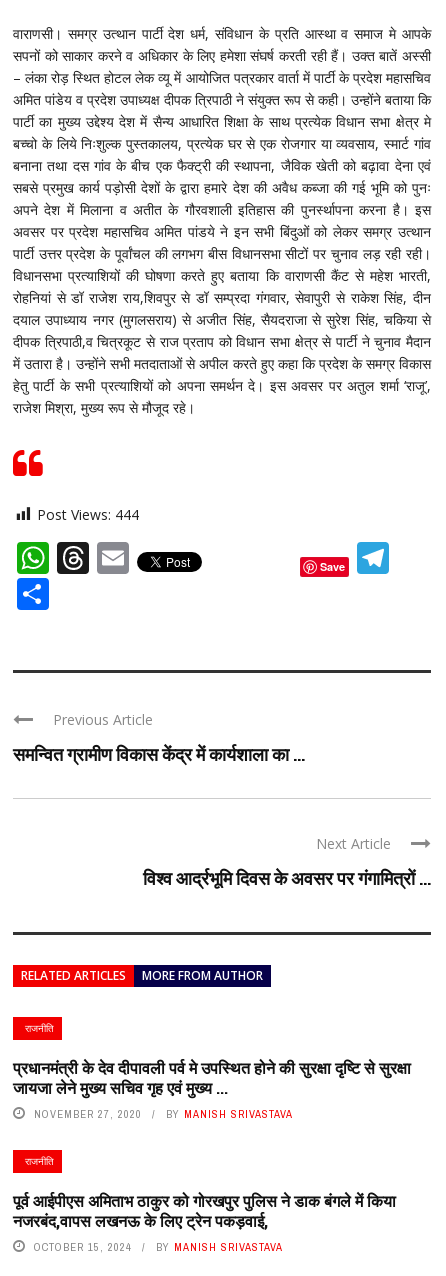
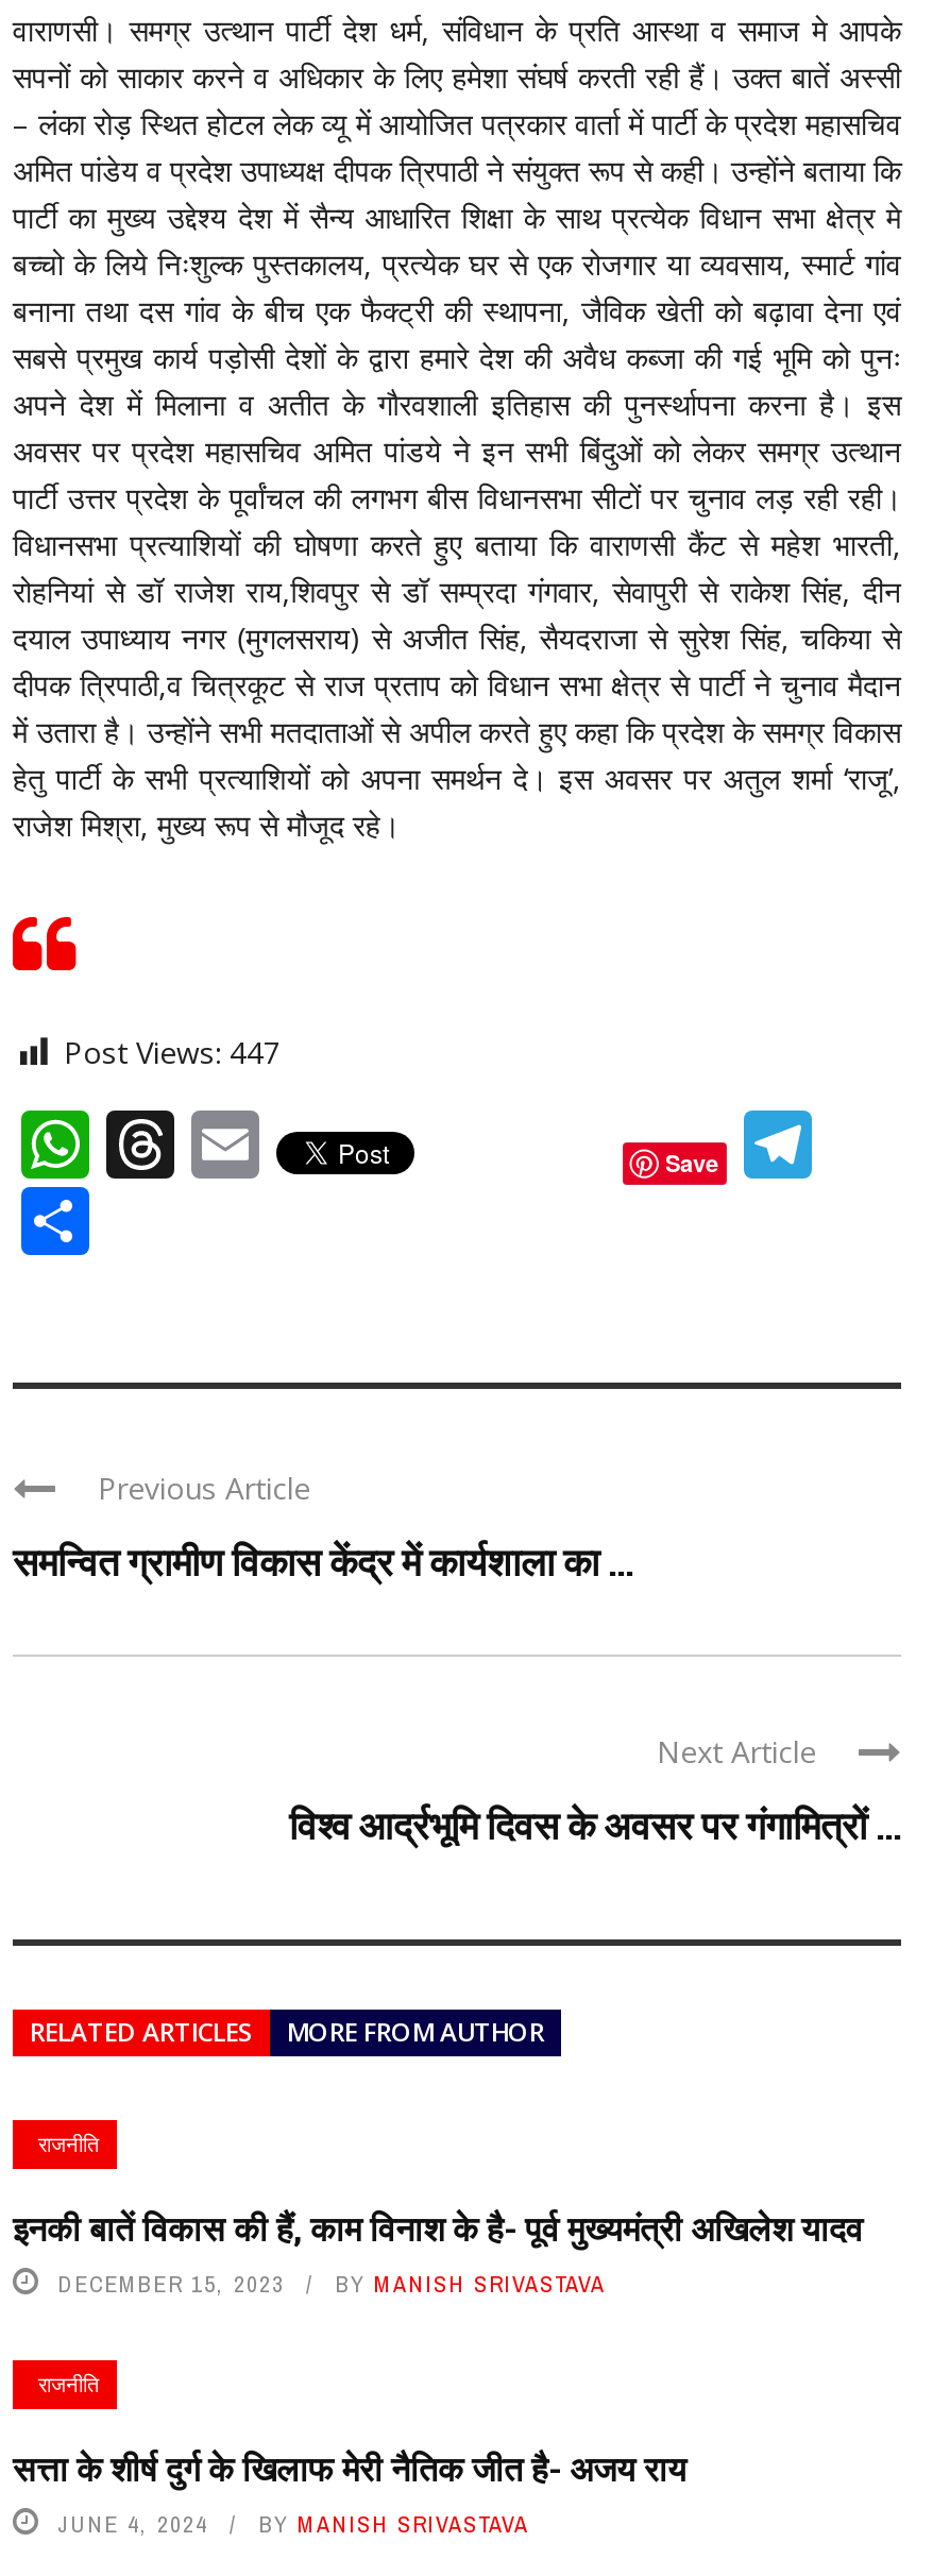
[37,505,139,524] Post Views: 444 -> [64,1032,281,1072] Post Views: 447
[13,1057,411,1121] प्रधानमंत्री के देव दीपावली पर्व मे उपस्थित होने की सुरक्षा दृष्टि से सुरक्षा | जायजा लेने मुख्य सचिव गृह एवं मुख्य ... | NOVEMBER 27, 2020 -> [13,2206,863,2299] इनकी बातें विकास की हैं, काम विनाश के है- पूर्व मुख्यमंत्री अखिलेश यादव | DECEMBER 15, 2023
[13,1190,396,1254] पूर्व आईपीएस अमिताभ ठाकुर को गोरखपुर पुलिस ने डाक बंगले में किया | नजरबंद,वापस लखनऊ के लिए ट्रेन पकड़वाई, | OCTOBER 15, 2024 -> [13,2446,686,2539] सत्ता के शीर्ष दुर्ग के खिलाफ मेरी नैतिक जीत है- अजय राय | JUNE 4, 2024

